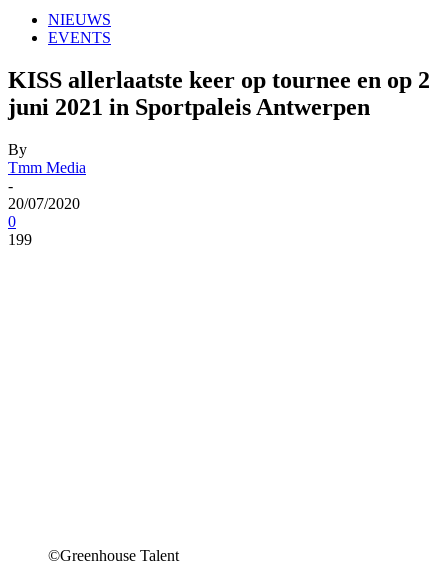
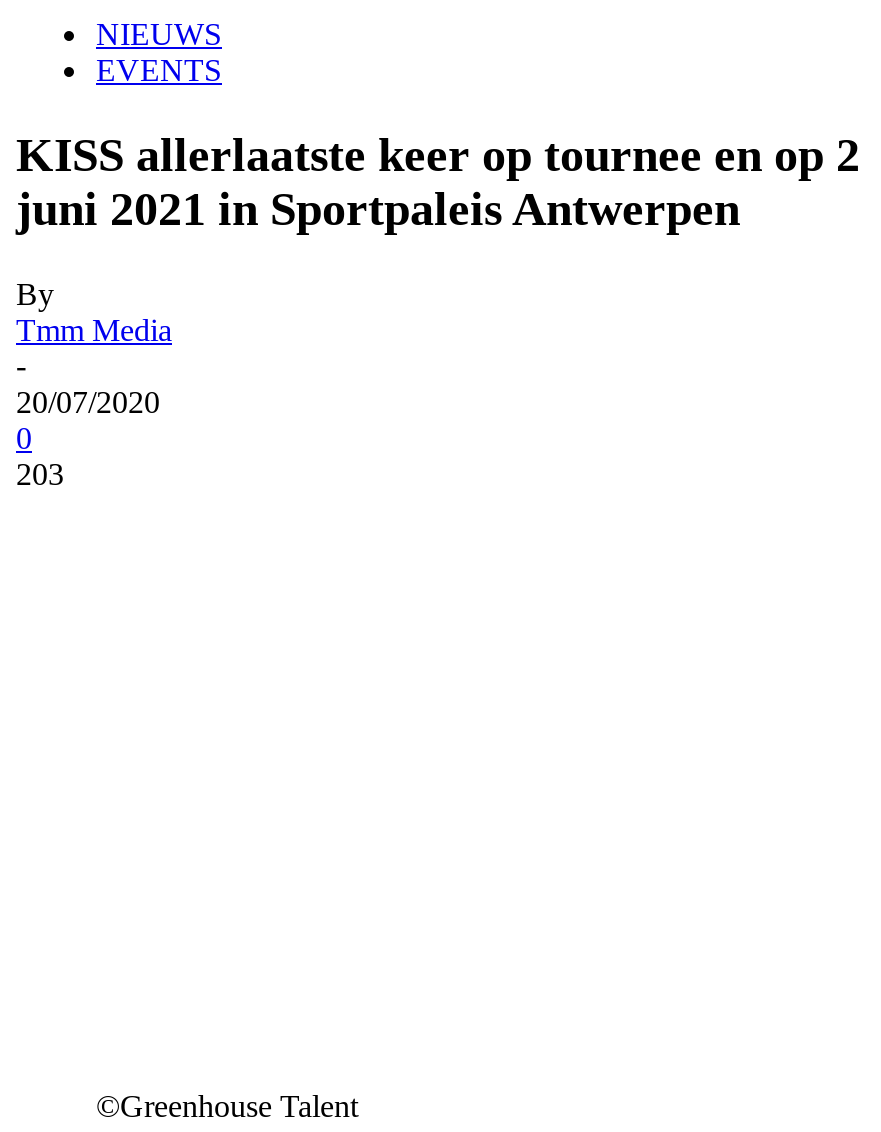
[8,231,32,248] 199 -> [16,457,64,491] 203

